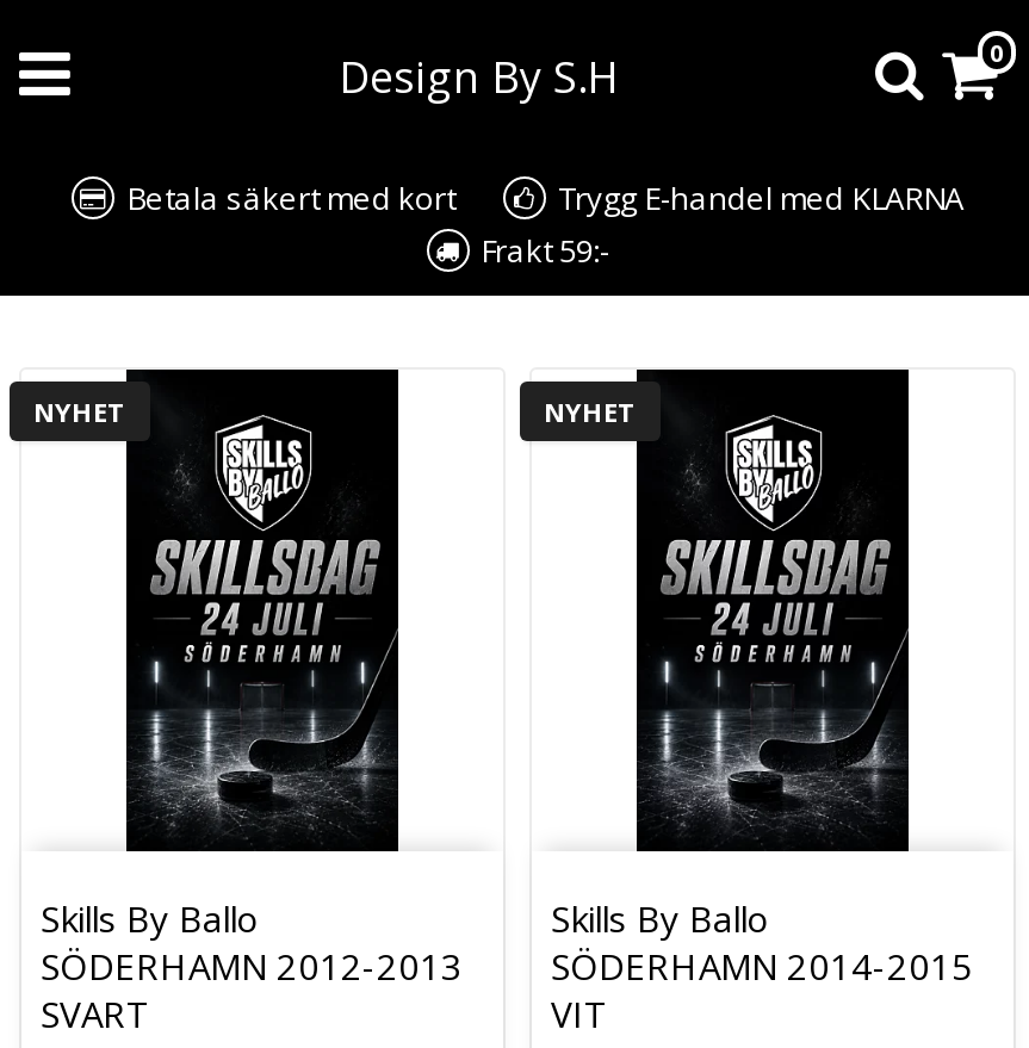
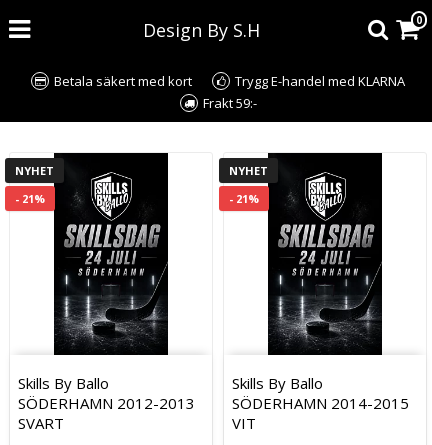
none -> [15,191,45,206] - 21%
none -> [229,191,259,206] - 21%

